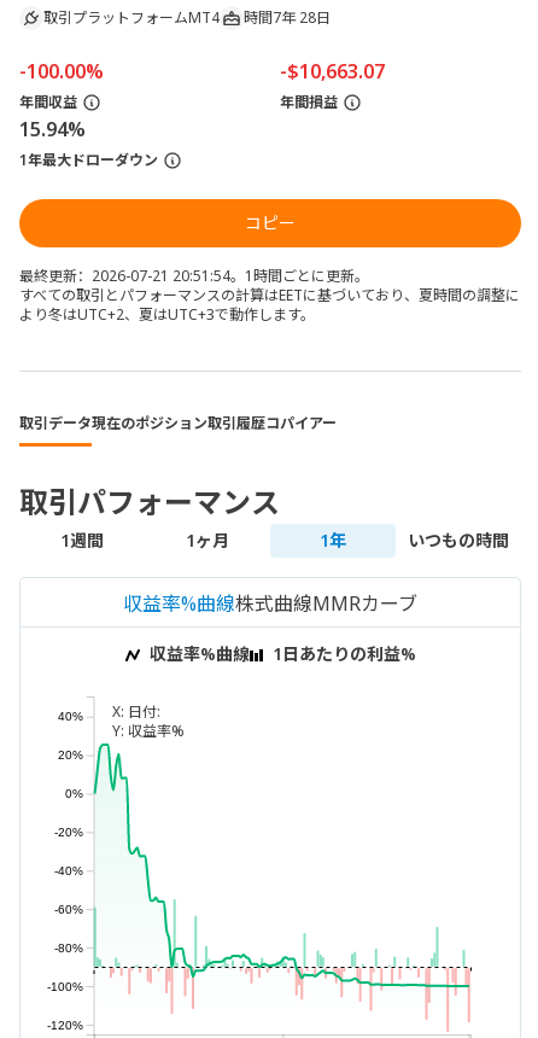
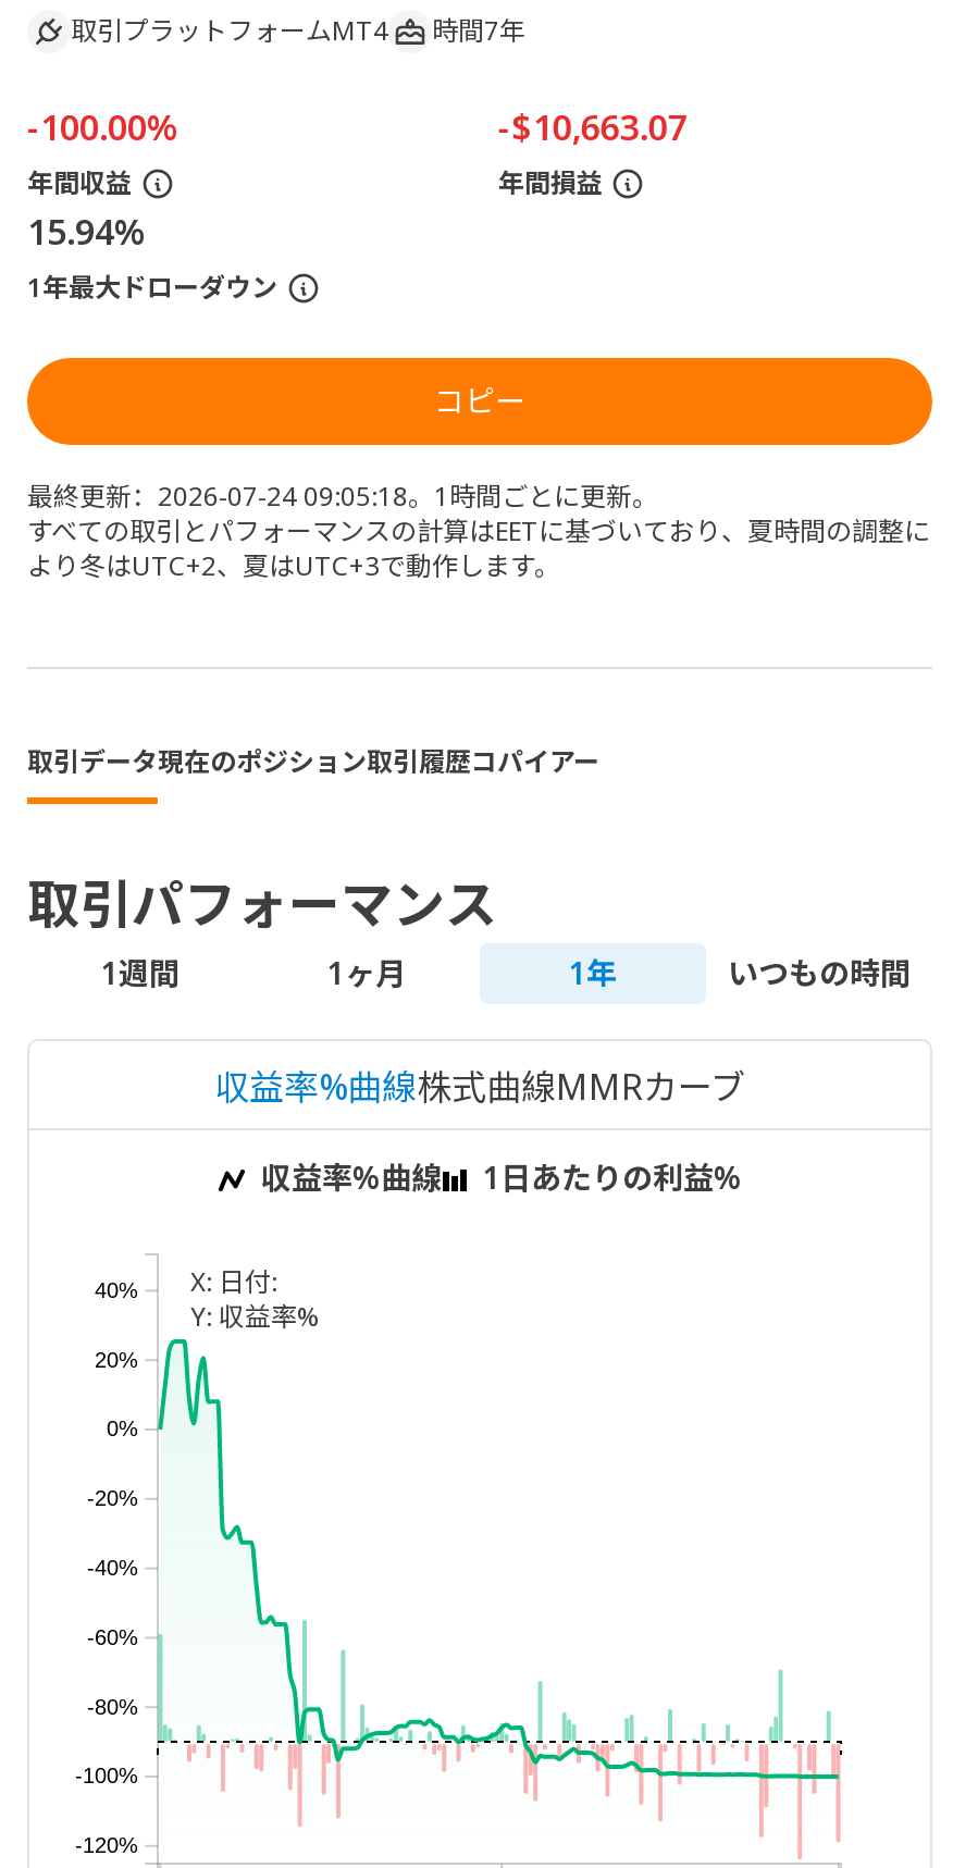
[43,7,331,28] 取引プラットフォームMT4 時間7年 28日 -> [71,12,525,49] 取引プラットフォームMT4 時間7年
[19,266,369,286] 最終更新：2026-07-21 20:51:54。1時間ごとに更新。 -> [27,478,658,515] 最終更新：2026-07-24 09:05:18。1時間ごとに更新。

